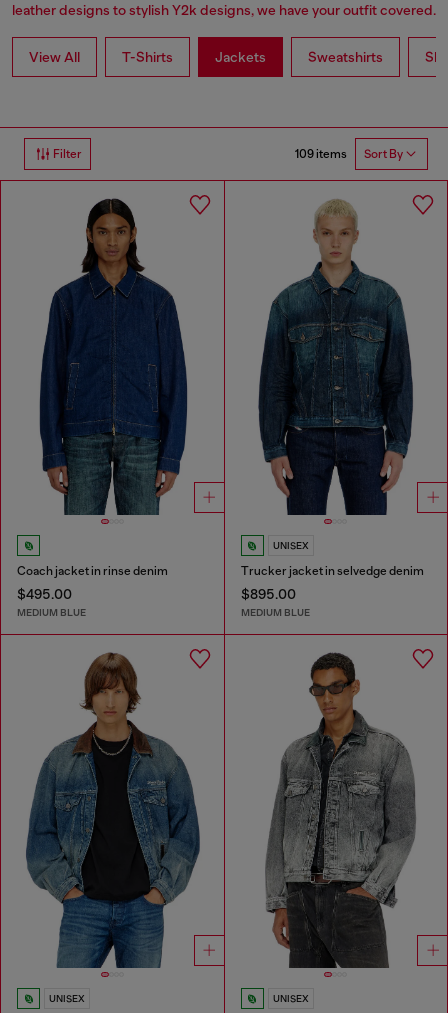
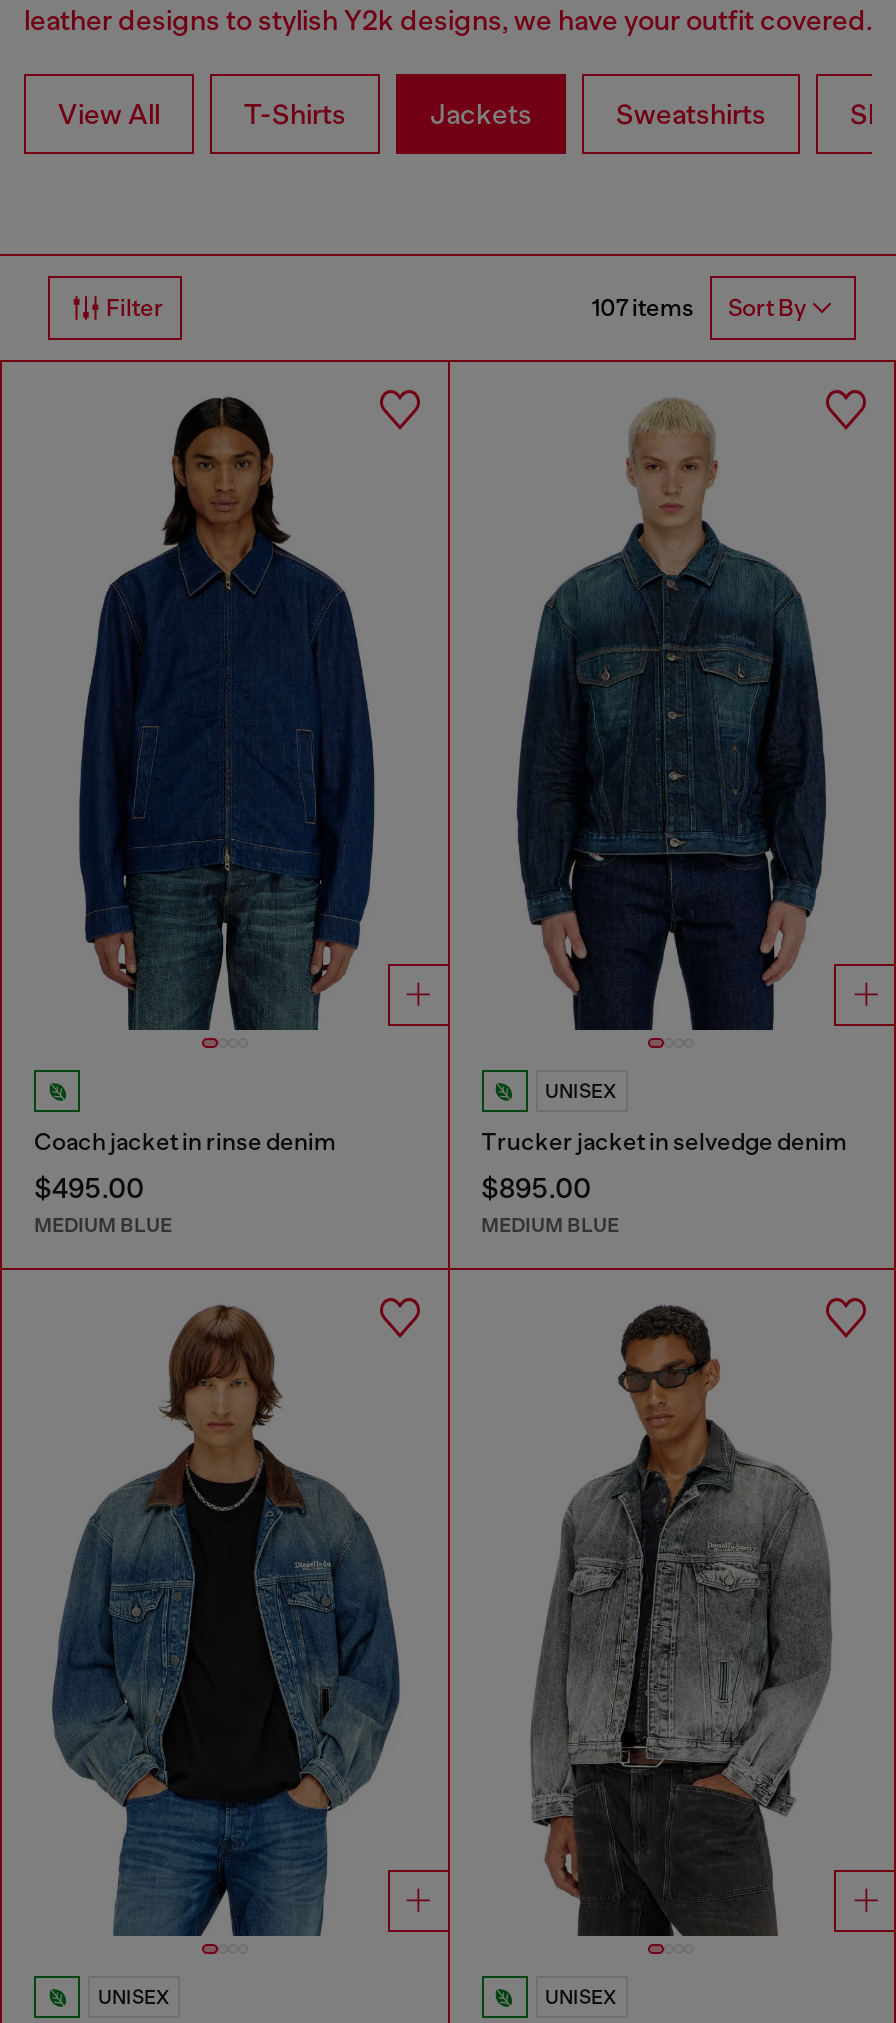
[295,147,403,161] 109 items Sort By -> [592,294,806,323] 107 items Sort By

